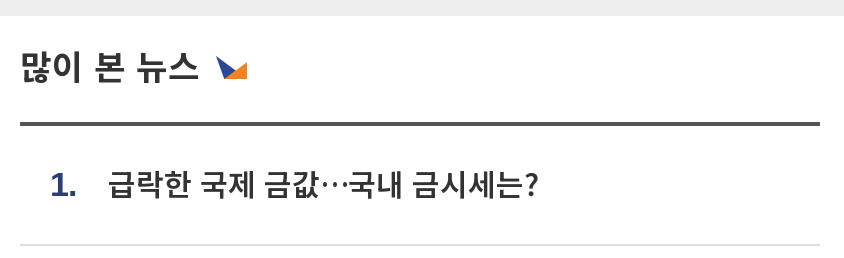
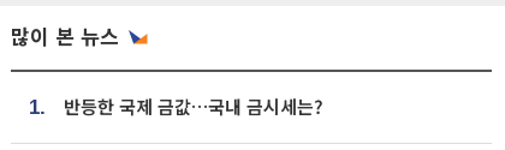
[108,162,540,204] 급락한 국제 금값…국내 금시세는? -> [64,94,323,119] 반등한 국제 금값…국내 금시세는?

